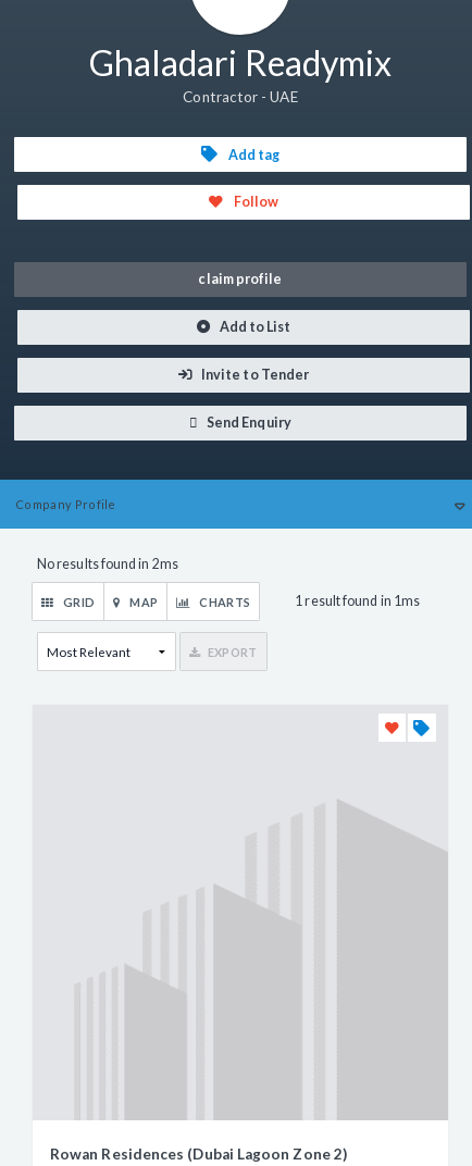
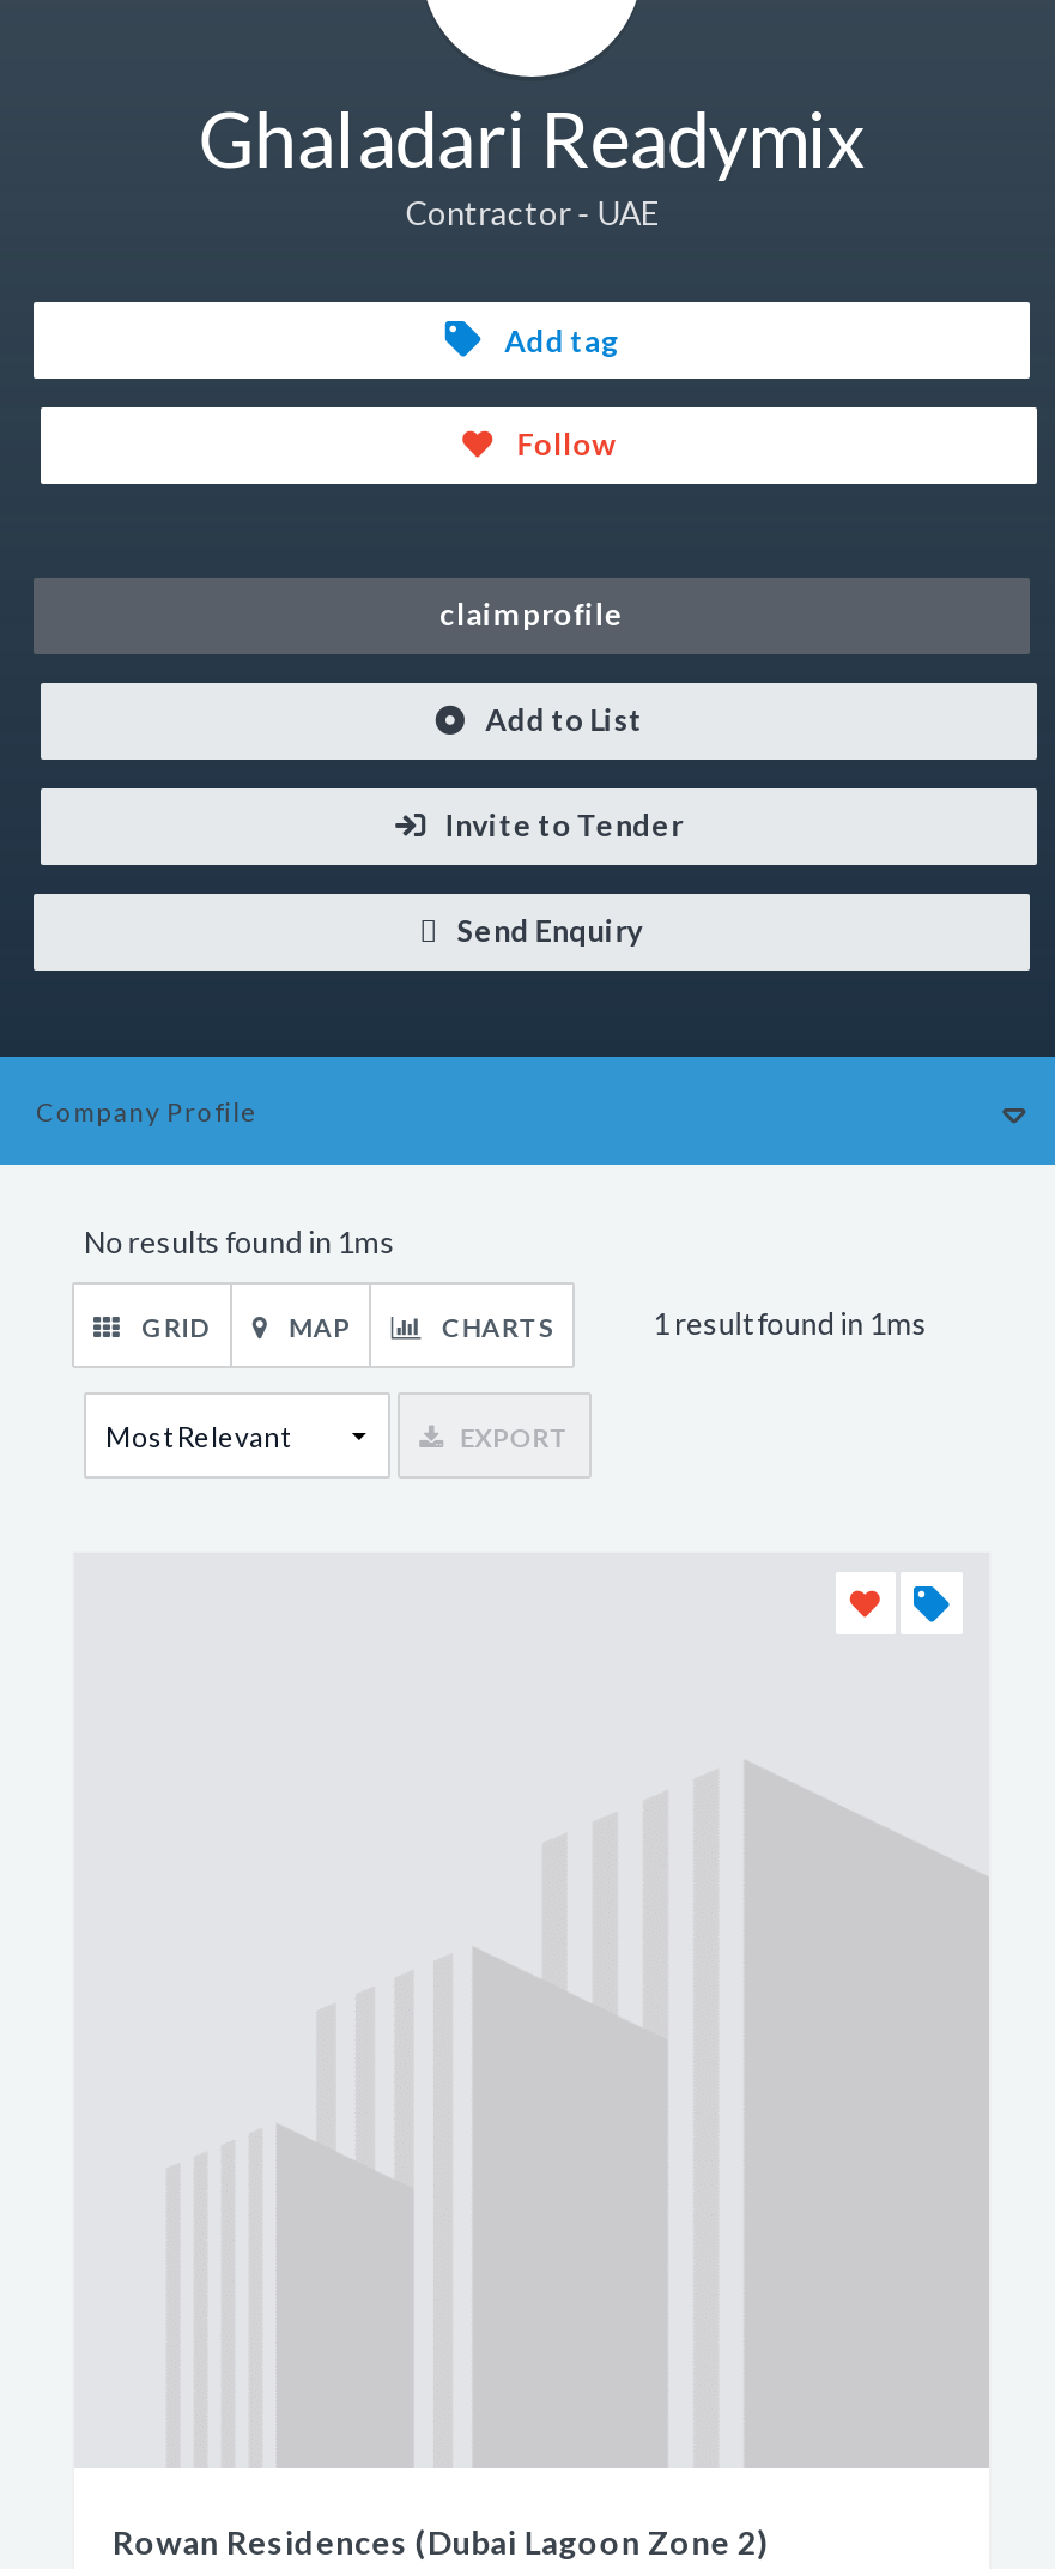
[37,555,178,572] No results found in 2ms -> [84,1224,395,1260] No results found in 1ms

